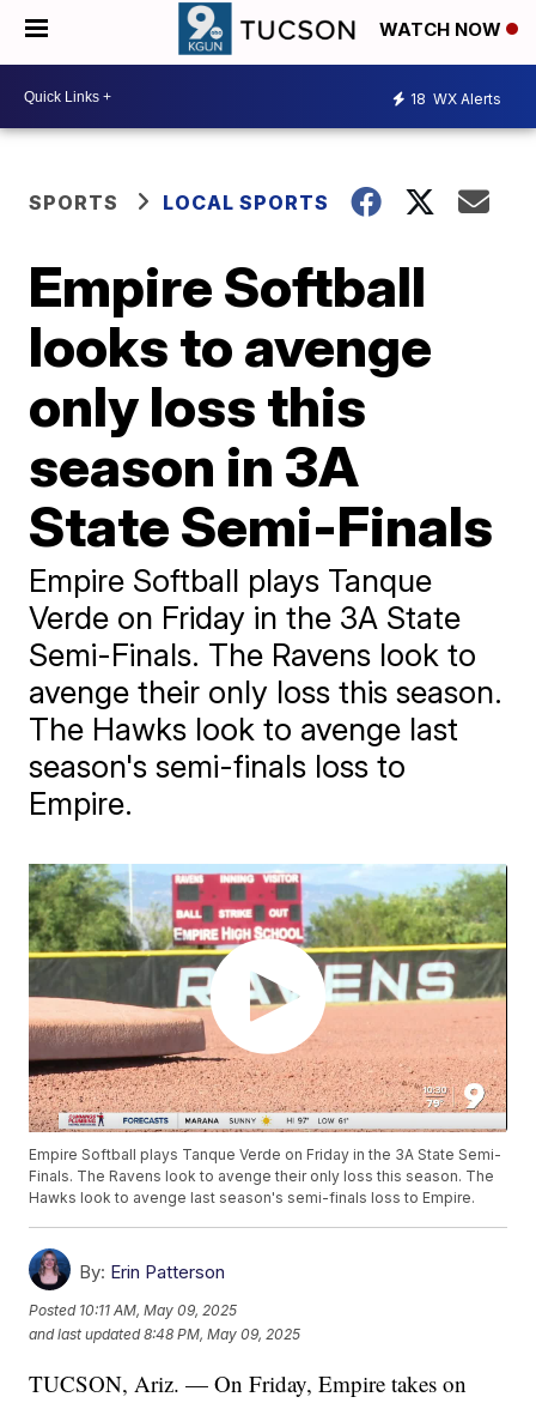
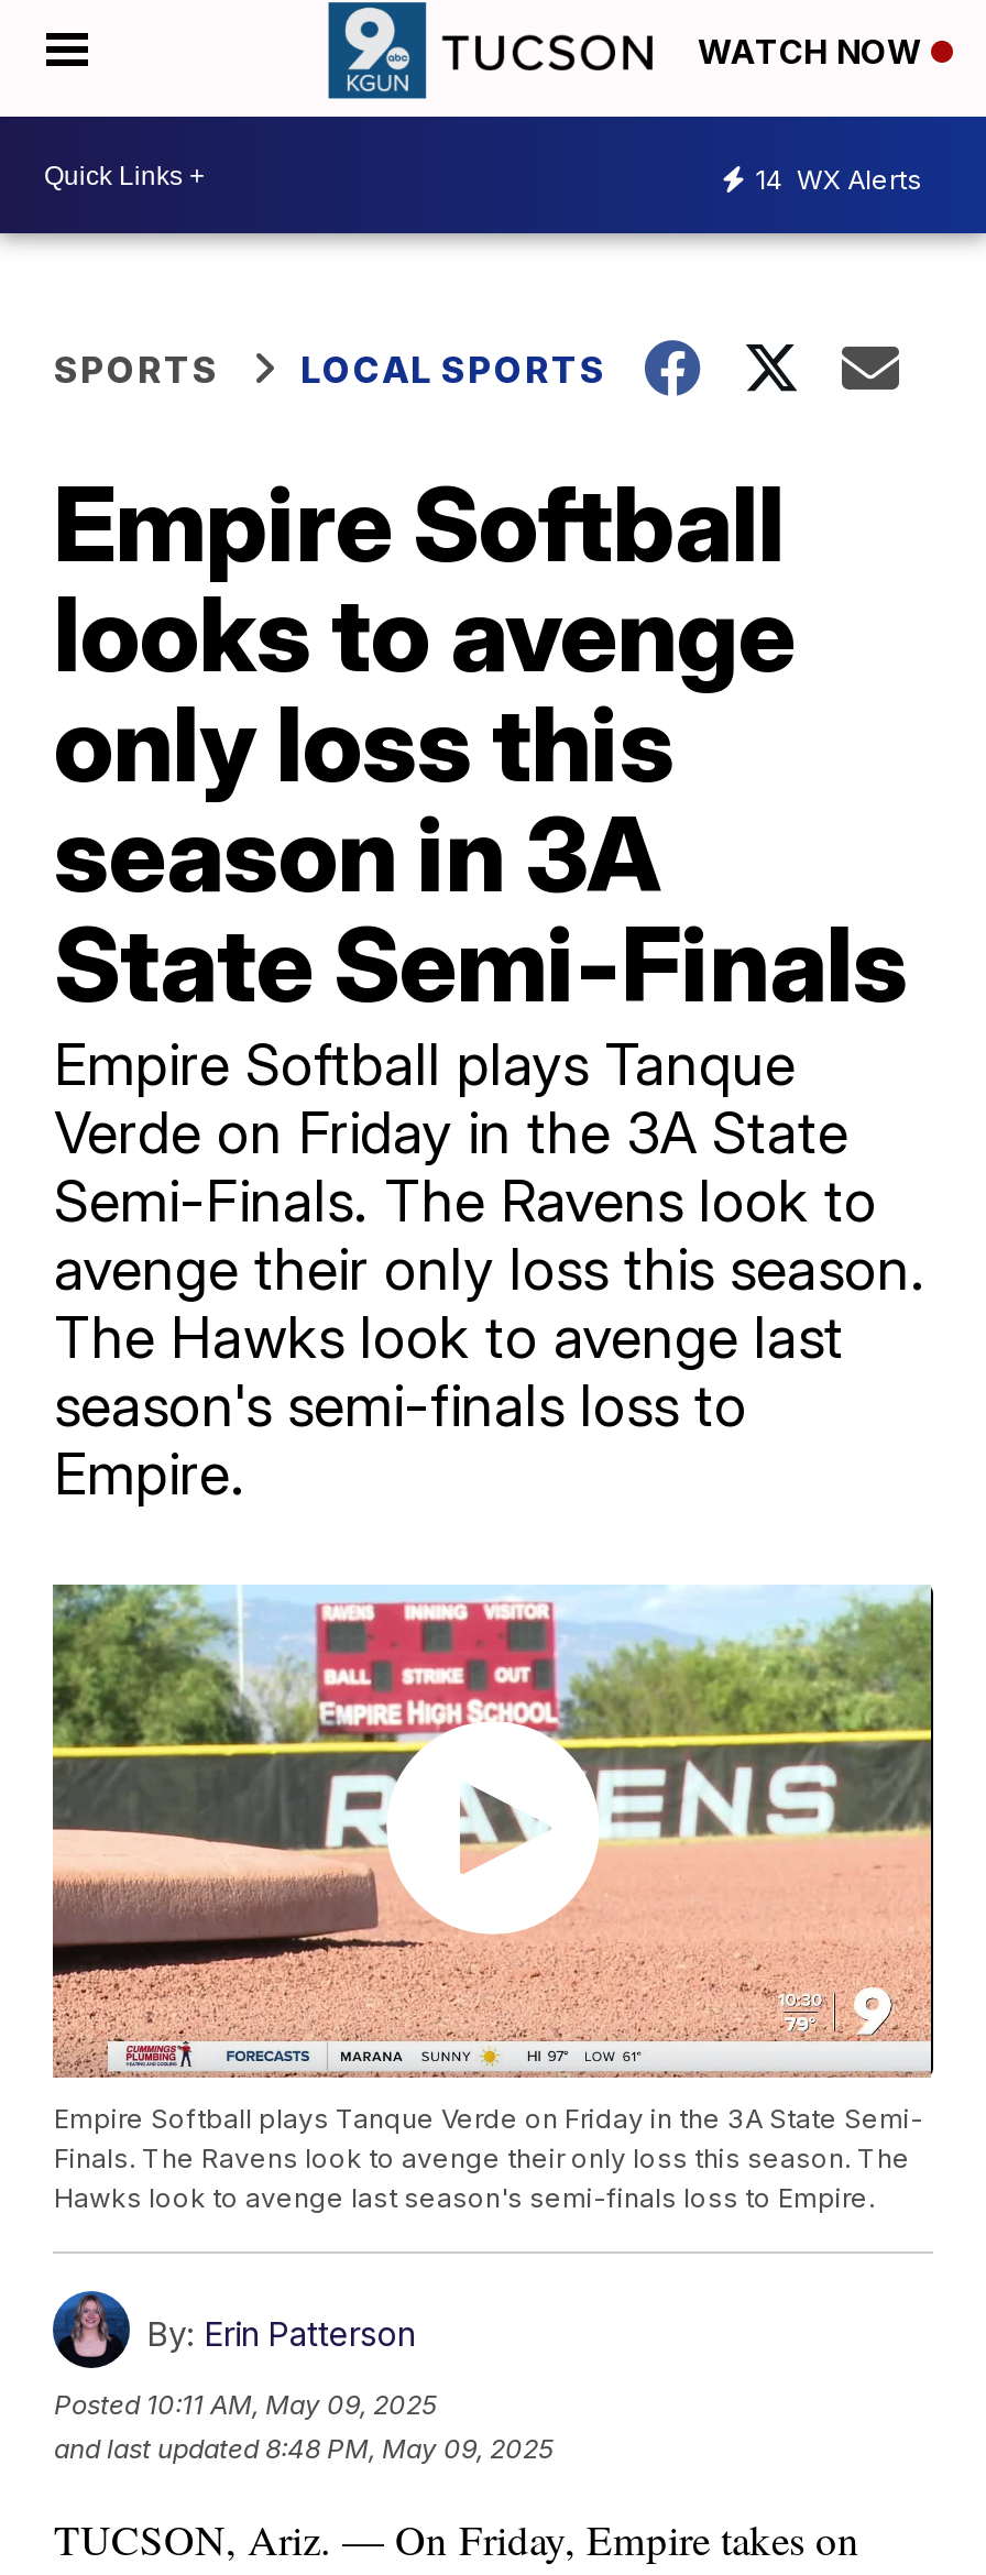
[410,89,501,107] 18 WX Alerts -> [755,162,922,195] 14 WX Alerts

